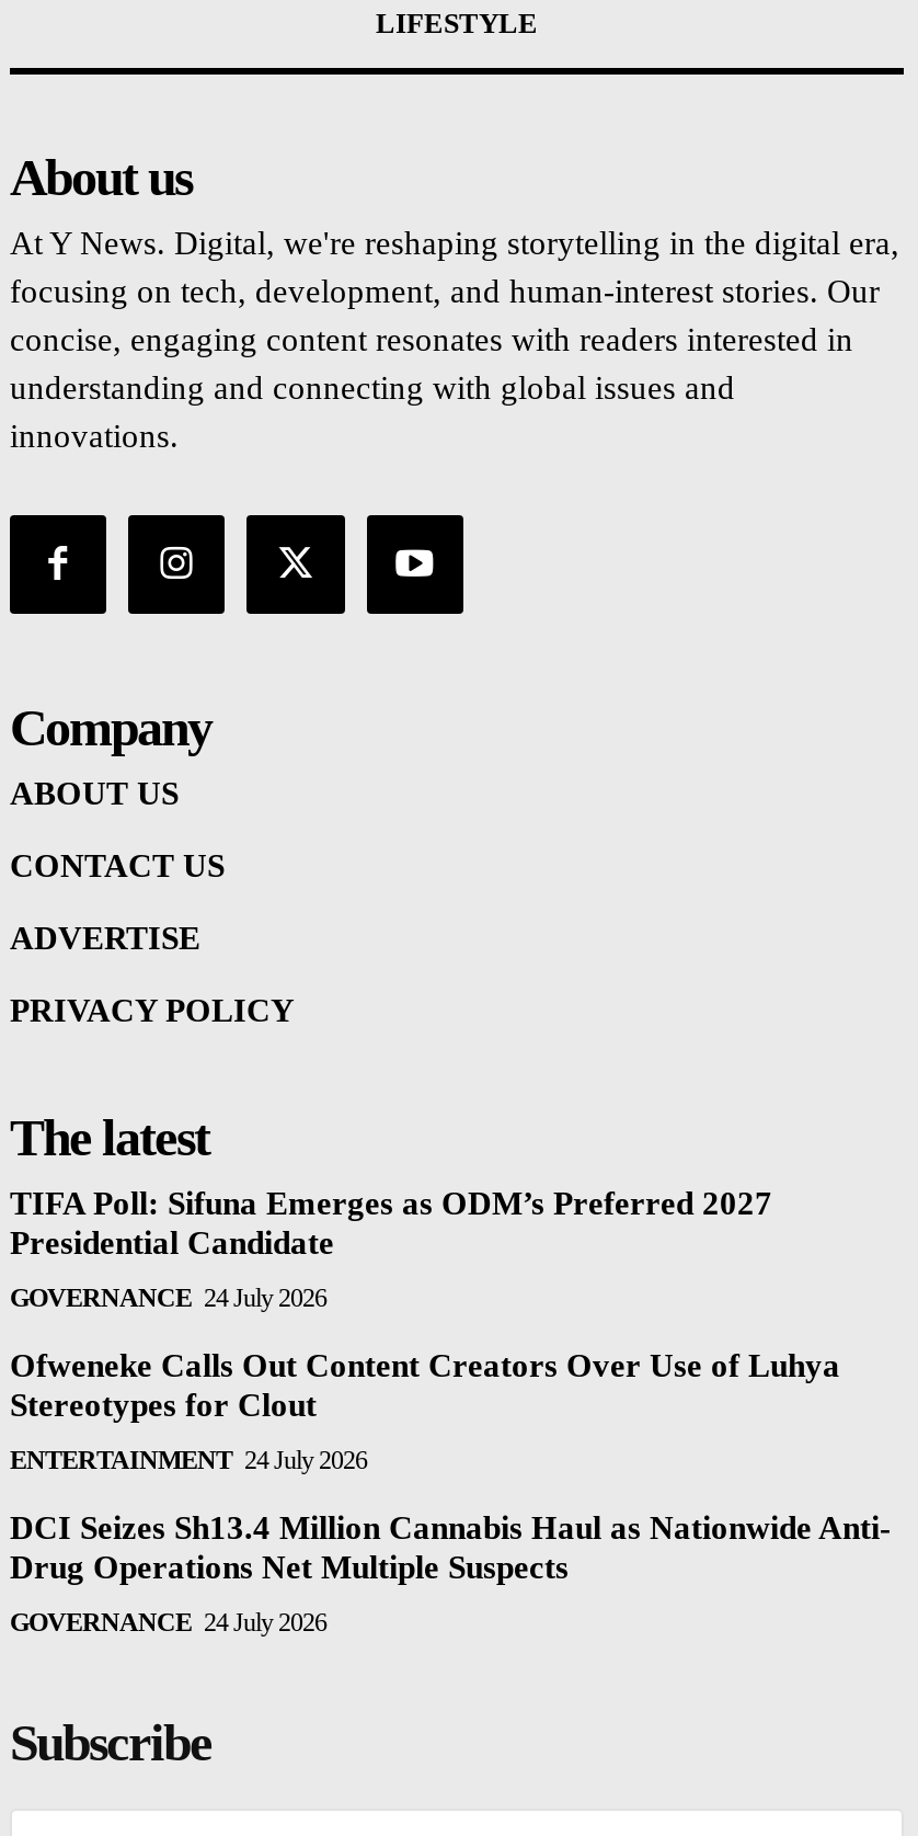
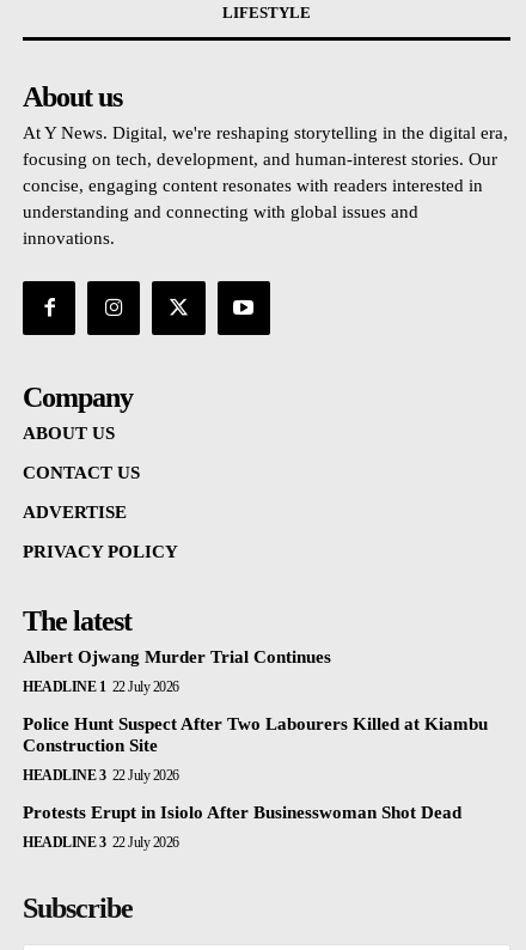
[10,1185,772,1260] TIFA Poll: Sifuna Emerges as ODM’s Preferred 2027 | Presidential Candidate -> [23,647,331,666] Albert Ojwang Murder Trial Continues
[10,1282,326,1312] GOVERNANCE 24 July 2026 -> [23,678,179,695] HEADLINE 1 22 July 2026
[10,1347,840,1422] Ofweneke Calls Out Content Creators Over Use of Luhya | Stereotypes for Clout -> [23,714,488,754] Police Hunt Suspect After Two Labourers Killed at Kiambu | Construction Site
[10,1444,367,1474] ENTERTAINMENT 24 July 2026 -> [23,766,179,783] HEADLINE 3 22 July 2026
[10,1510,891,1584] DCI Seizes Sh13.4 Million Cannabis Haul as Nationwide Anti- | Drug Operations Net Multiple Suspects -> [23,802,461,821] Protests Erupt in Isiolo After Businesswoman Shot Dead
[10,1606,326,1637] GOVERNANCE 24 July 2026 -> [23,833,179,850] HEADLINE 3 22 July 2026

